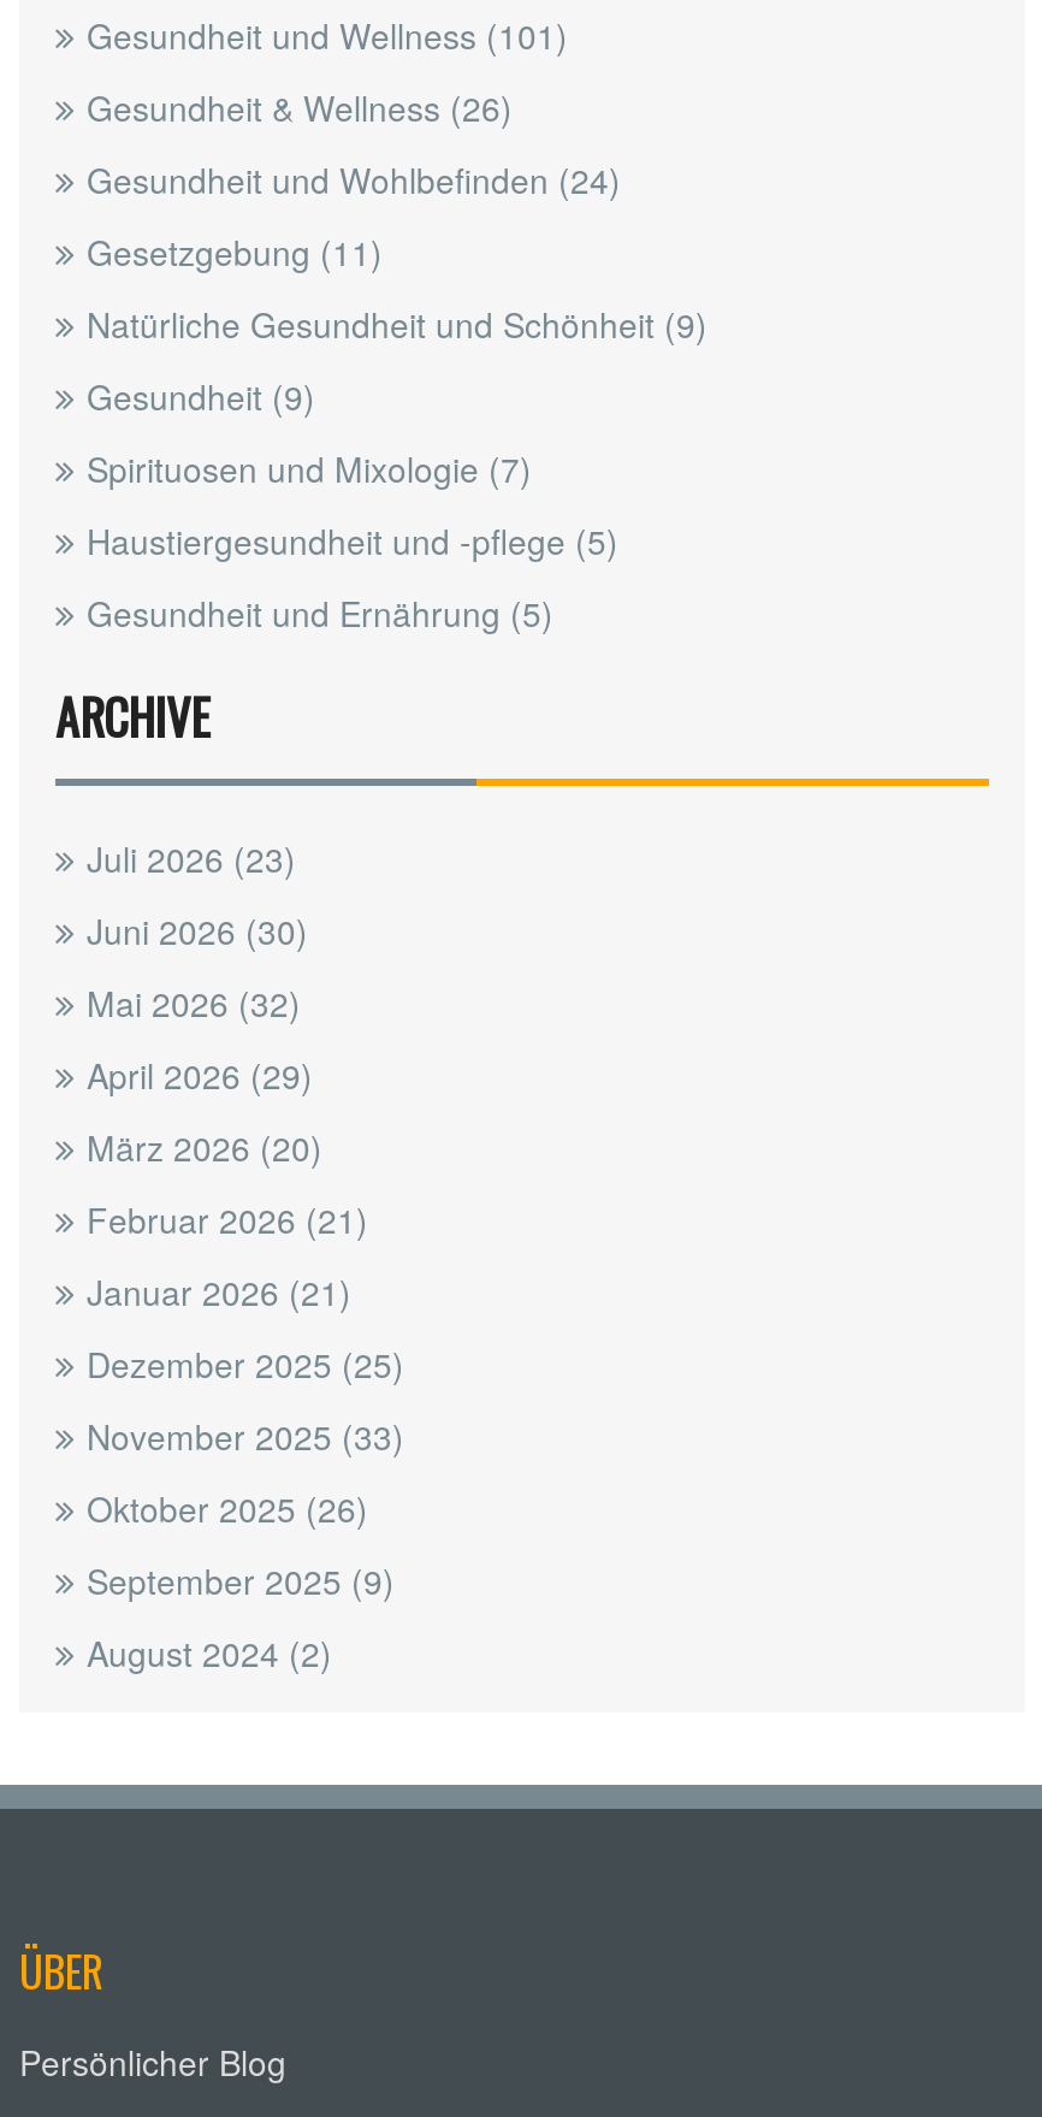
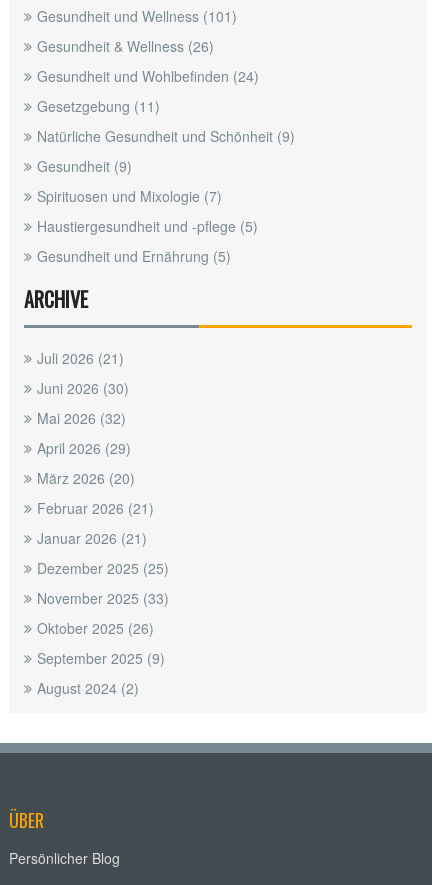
[87,834,296,882] Juli 2026 (23) -> [37,348,124,368] Juli 2026 (21)

